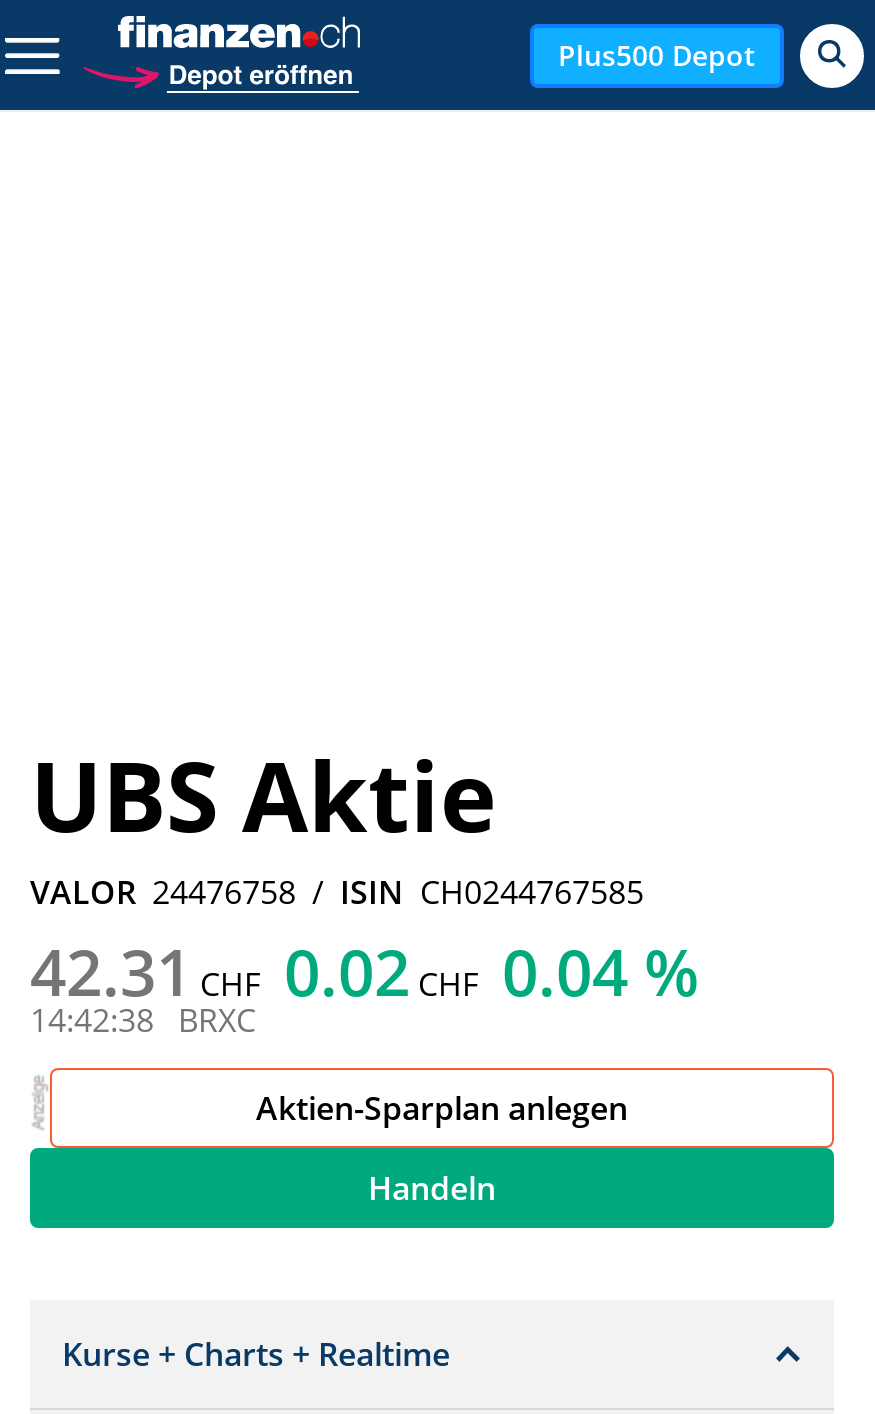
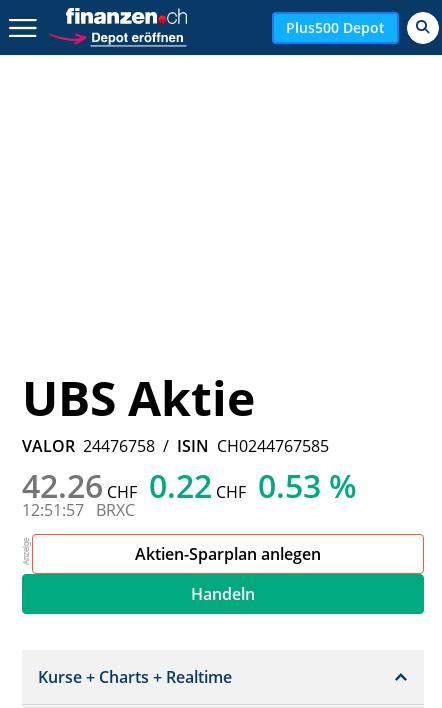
[30,928,700,1014] 42.31 CHF 0.02 CHF 0.04 % -> [22,464,357,507] 42.26 CHF 0.22 CHF 0.53 %
[30,998,256,1042] 14:42:38 BRXC -> [22,499,135,521] 12:51:57 BRXC

